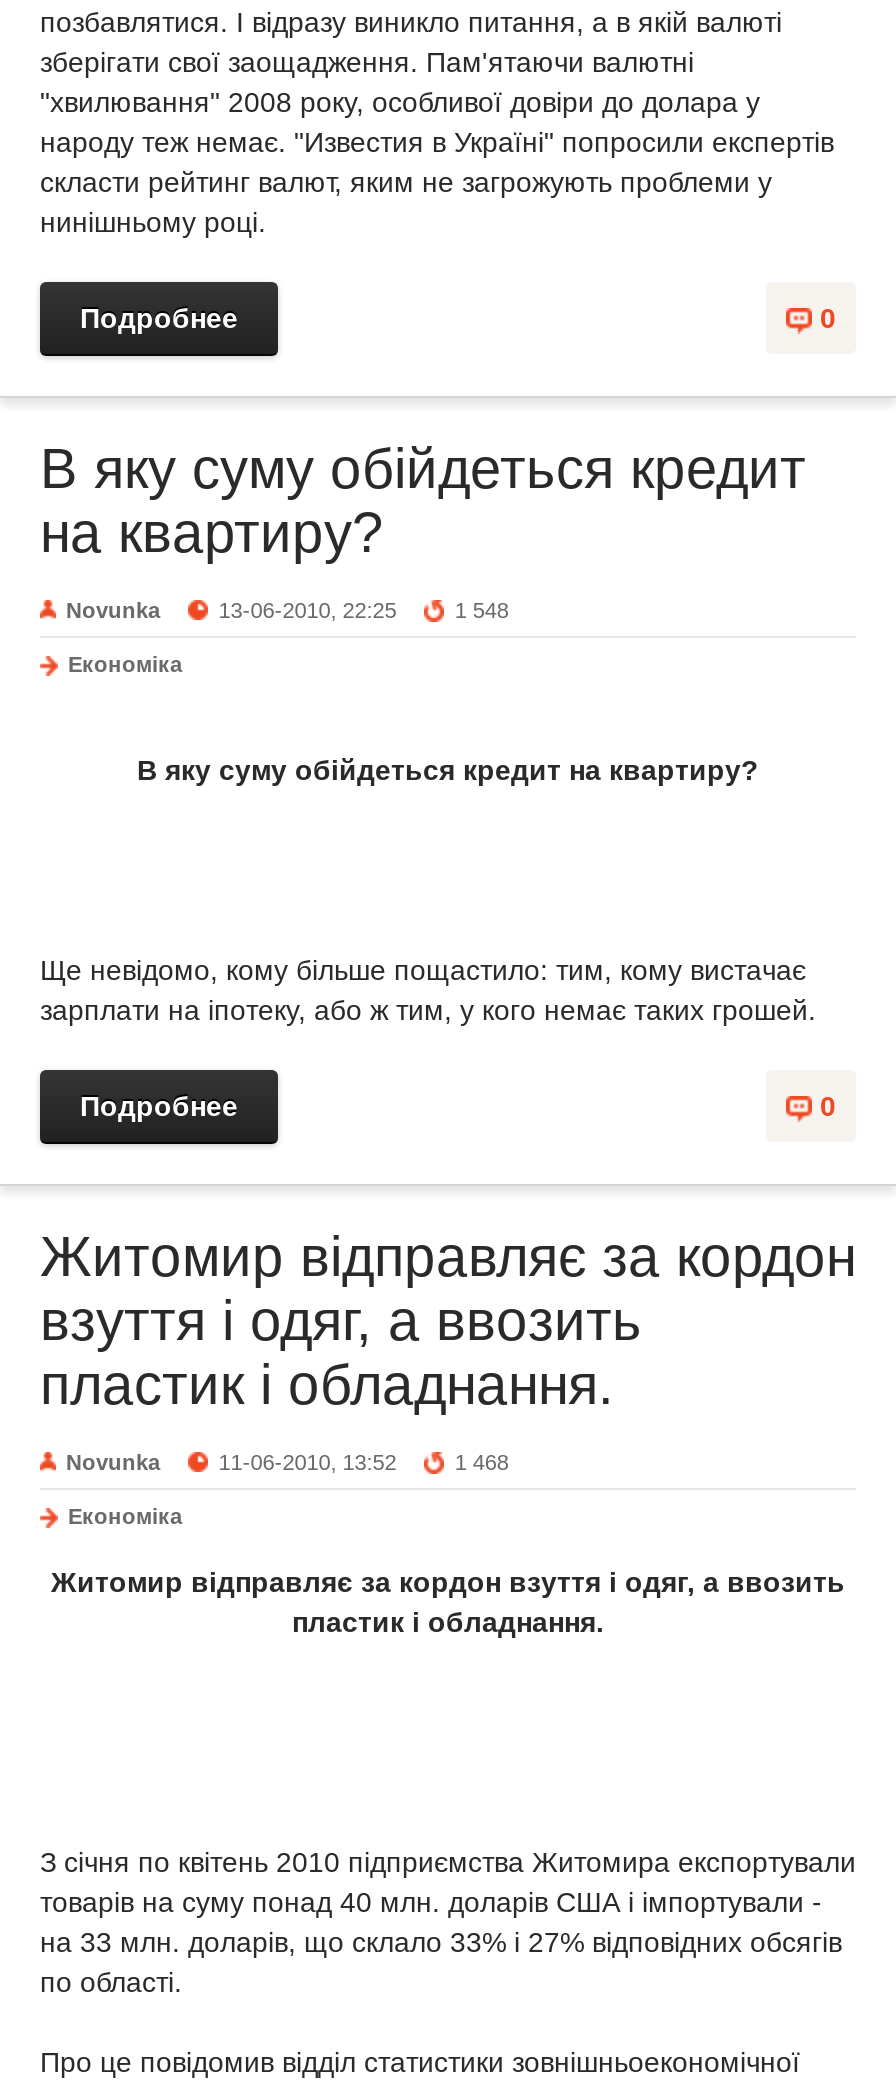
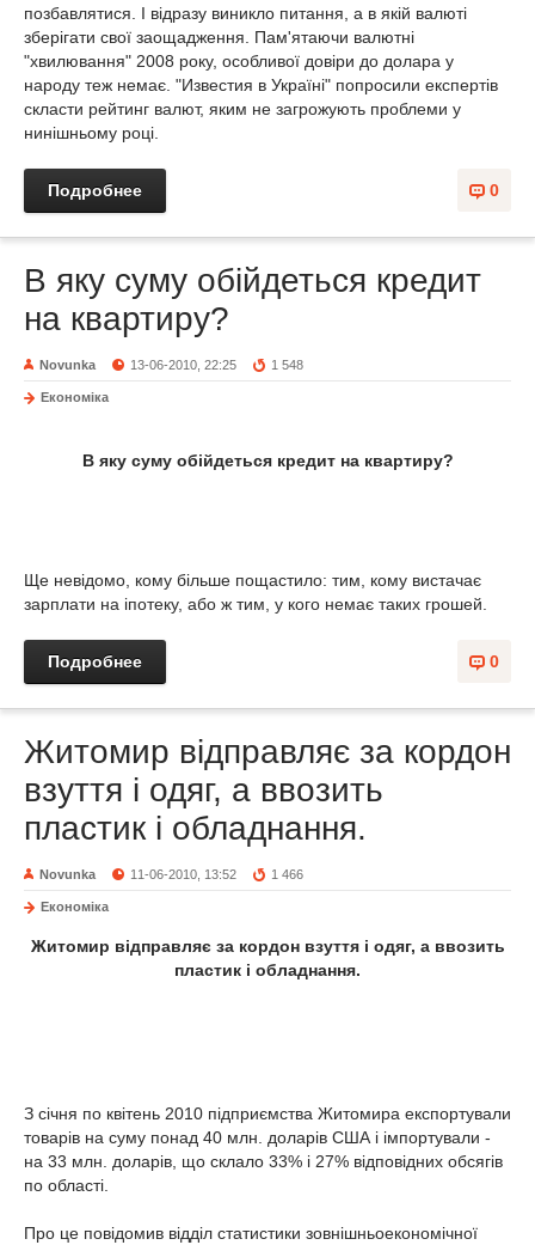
[455,1450,509,1474] 1 468 -> [272,867,304,881] 1 466

